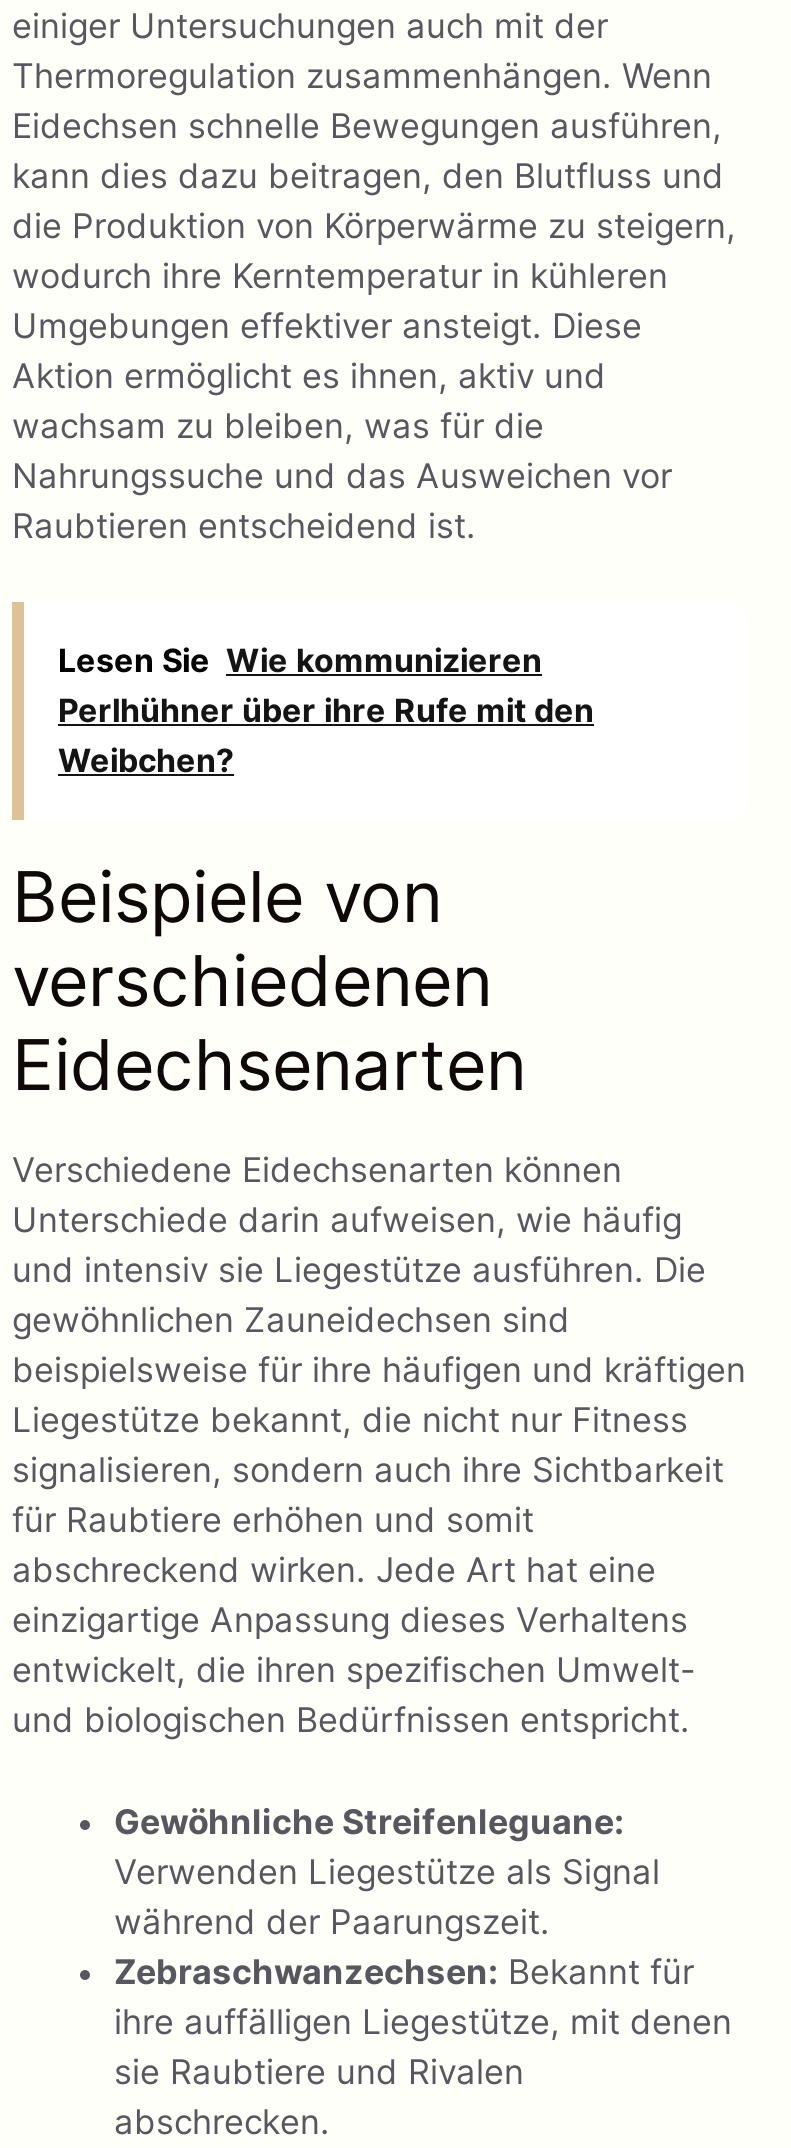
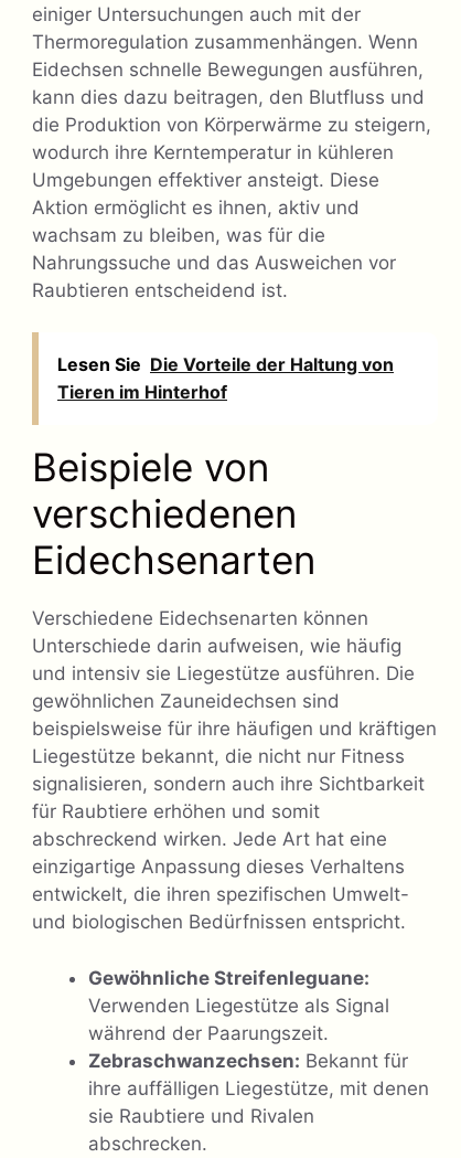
[58,640,594,780] Lesen Sie Wie kommunizieren | Perlhühner über ihre Rufe mit den | Weibchen? -> [57,353,394,403] Lesen Sie Die Vorteile der Haltung von | Tieren im Hinterhof

